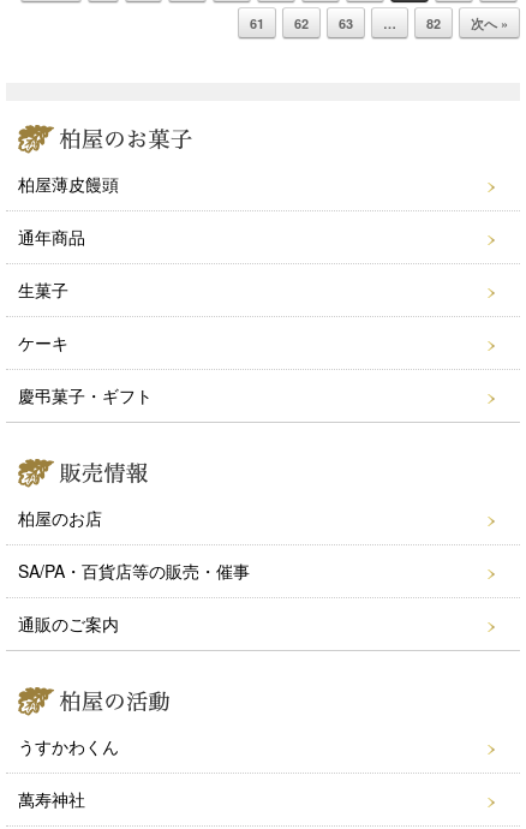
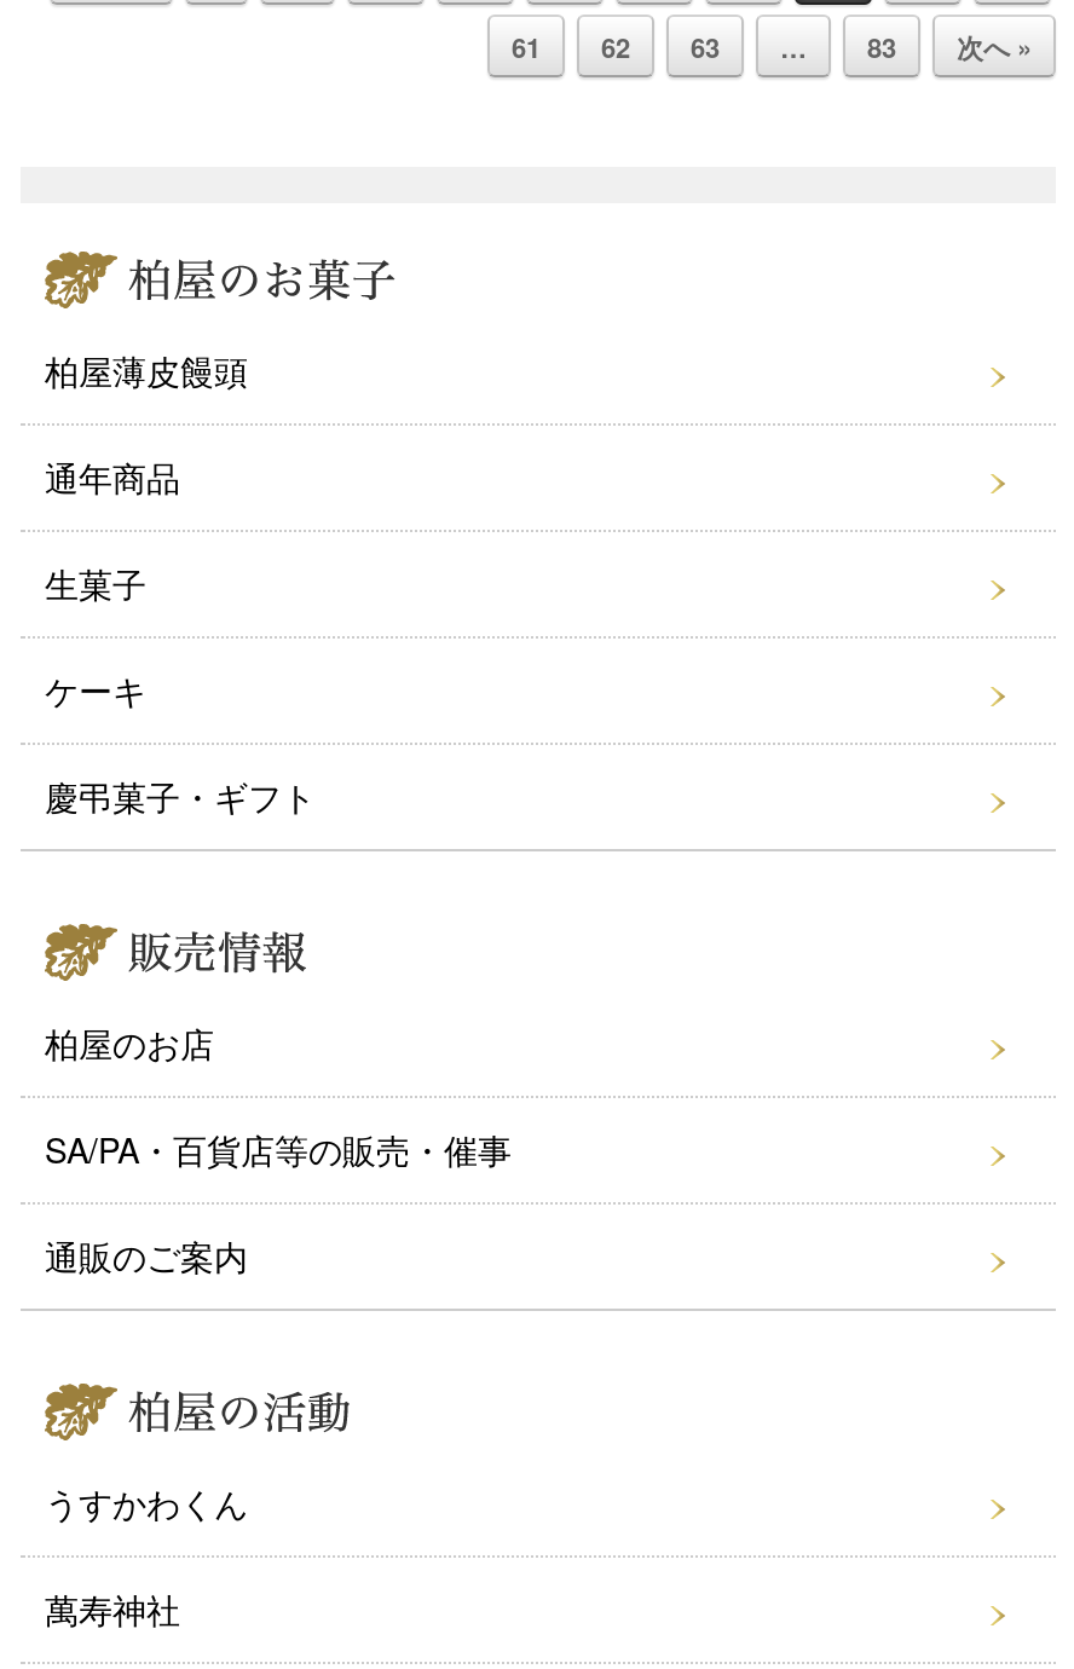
[426,14,441,32] 82 -> [867,28,896,64] 83

